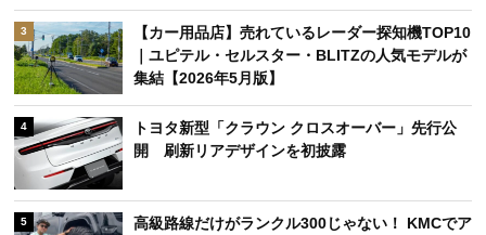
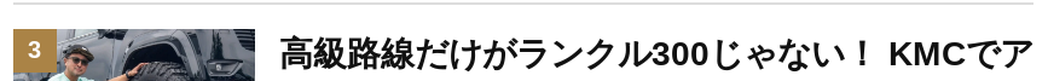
[13,22,471,159] [image] | 【カー用品店】売れているレーダー探知機TOP10 | ｜ユピテル・セルスター・BLITZの人気モデルが | 集結【2026年5月版】 | 4 | トヨタ新型「クラウン クロスオーバー」先行公 | 開 刷新リアデザインを初披露 -> none
[15,116,123,227] [image] | 5 -> none

